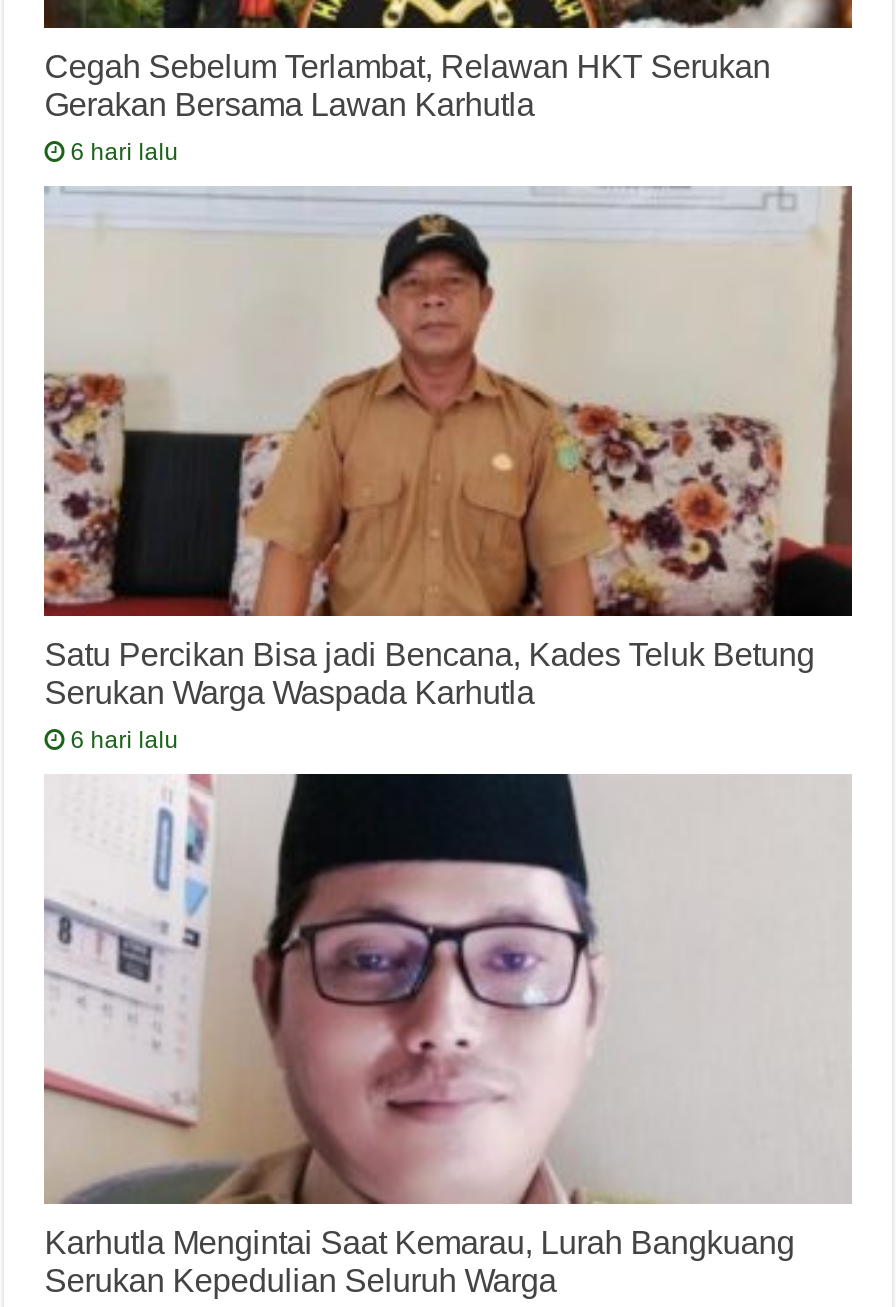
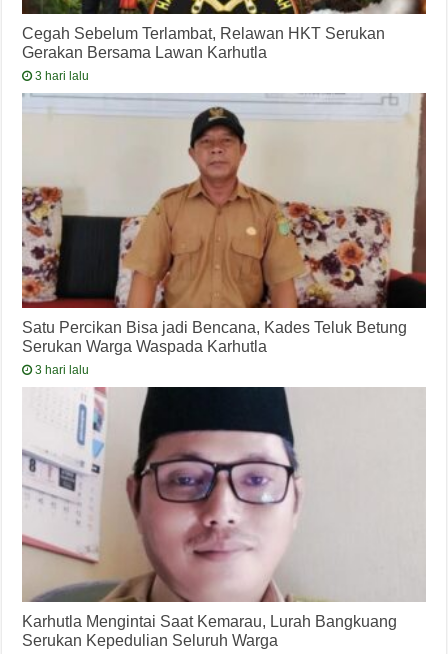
[70,139,178,167] 6 hari lalu -> [35,69,89,83] 3 hari lalu
[70,726,178,754] 6 hari lalu -> [35,363,89,377] 3 hari lalu

